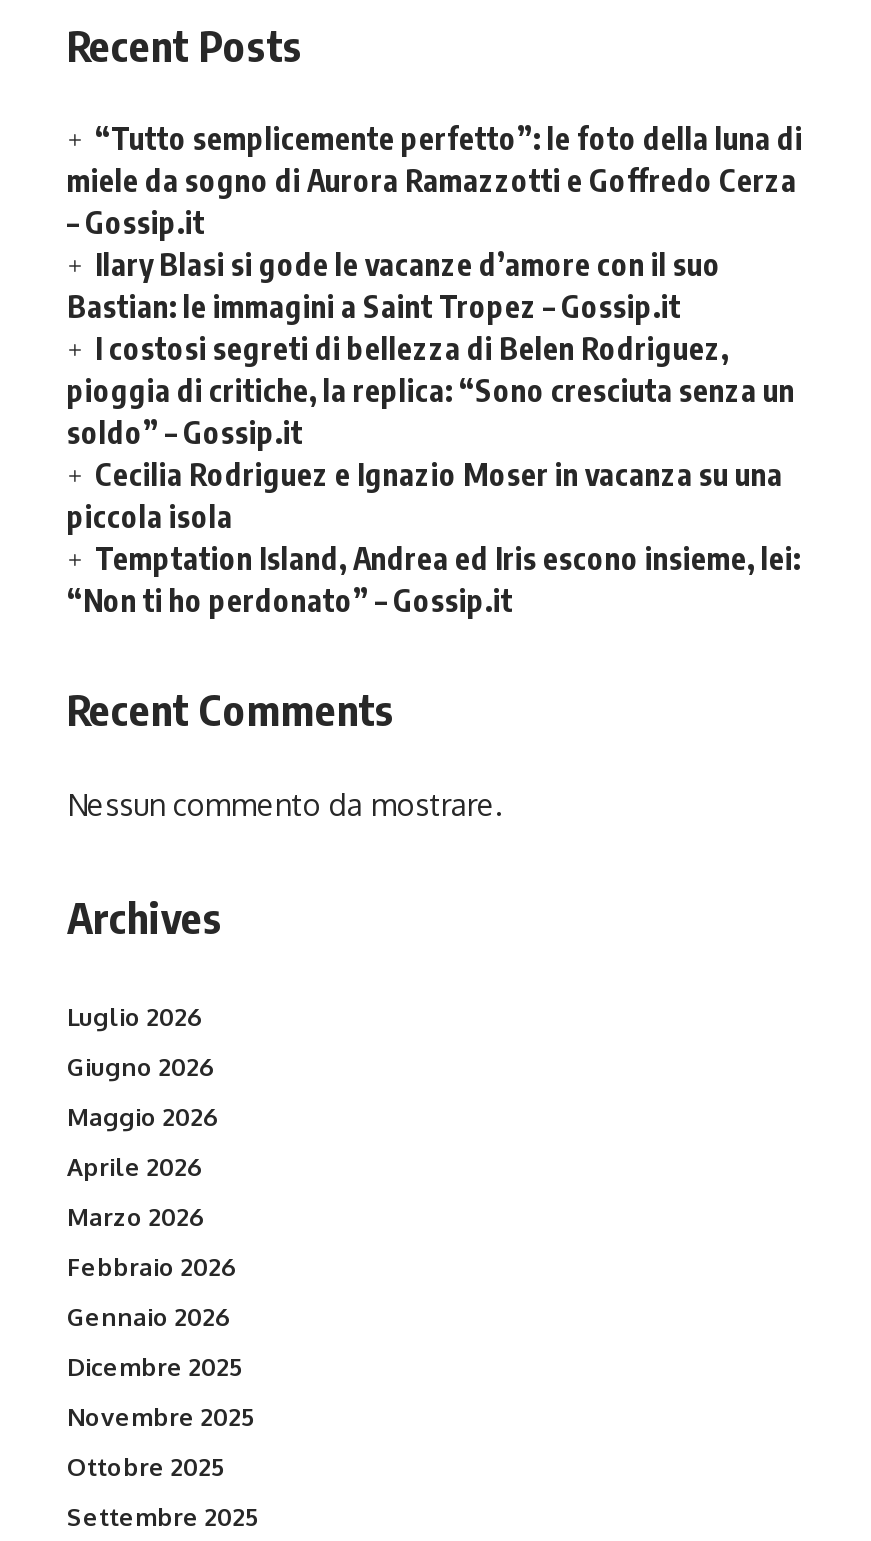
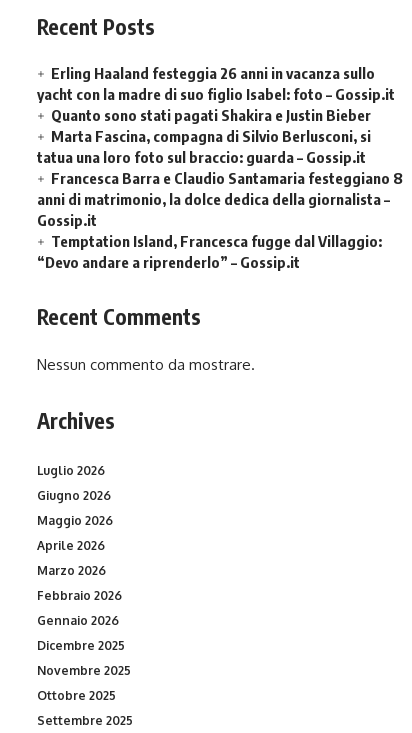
[67,119,803,617] “Tutto semplicemente perfetto”: le foto della luna di | miele da sogno di Aurora Ramazzotti e Goffredo Cerza | – Gossip.it | Ilary Blasi si gode le vacanze d’amore con il suo | Bastian: le immagini a Saint Tropez – Gossip.it | I costosi segreti di bellezza di Belen Rodriguez, | pioggia di critiche, la replica: “Sono cresciuta senza un | soldo” – Gossip.it | Cecilia Rodriguez e Ignazio Moser in vacanza su una | piccola isola | Temptation Island, Andrea ed Iris escono insieme, lei: | “Non ti ho perdonato” – Gossip.it -> [37,63,403,270] Erling Haaland festeggia 26 anni in vacanza sullo | yacht con la madre di suo figlio Isabel: foto – Gossip.it | Quanto sono stati pagati Shakira e Justin Bieber | Marta Fascina, compagna di Silvio Berlusconi, si | tatua una loro foto sul braccio: guarda – Gossip.it | Francesca Barra e Claudio Santamaria festeggiano 8 | anni di matrimonio, la dolce dedica della giornalista – | Gossip.it | Temptation Island, Francesca fugge dal Villaggio: | “Devo andare a riprenderlo” – Gossip.it

